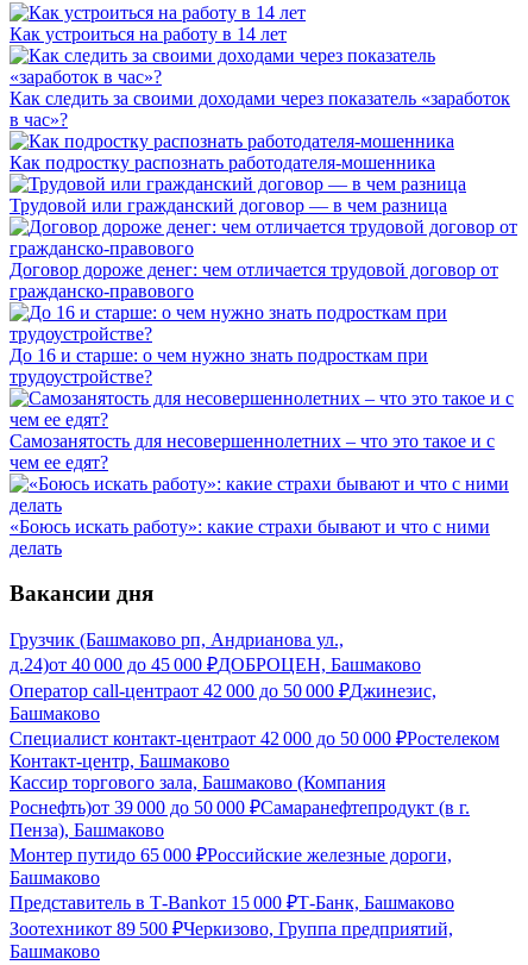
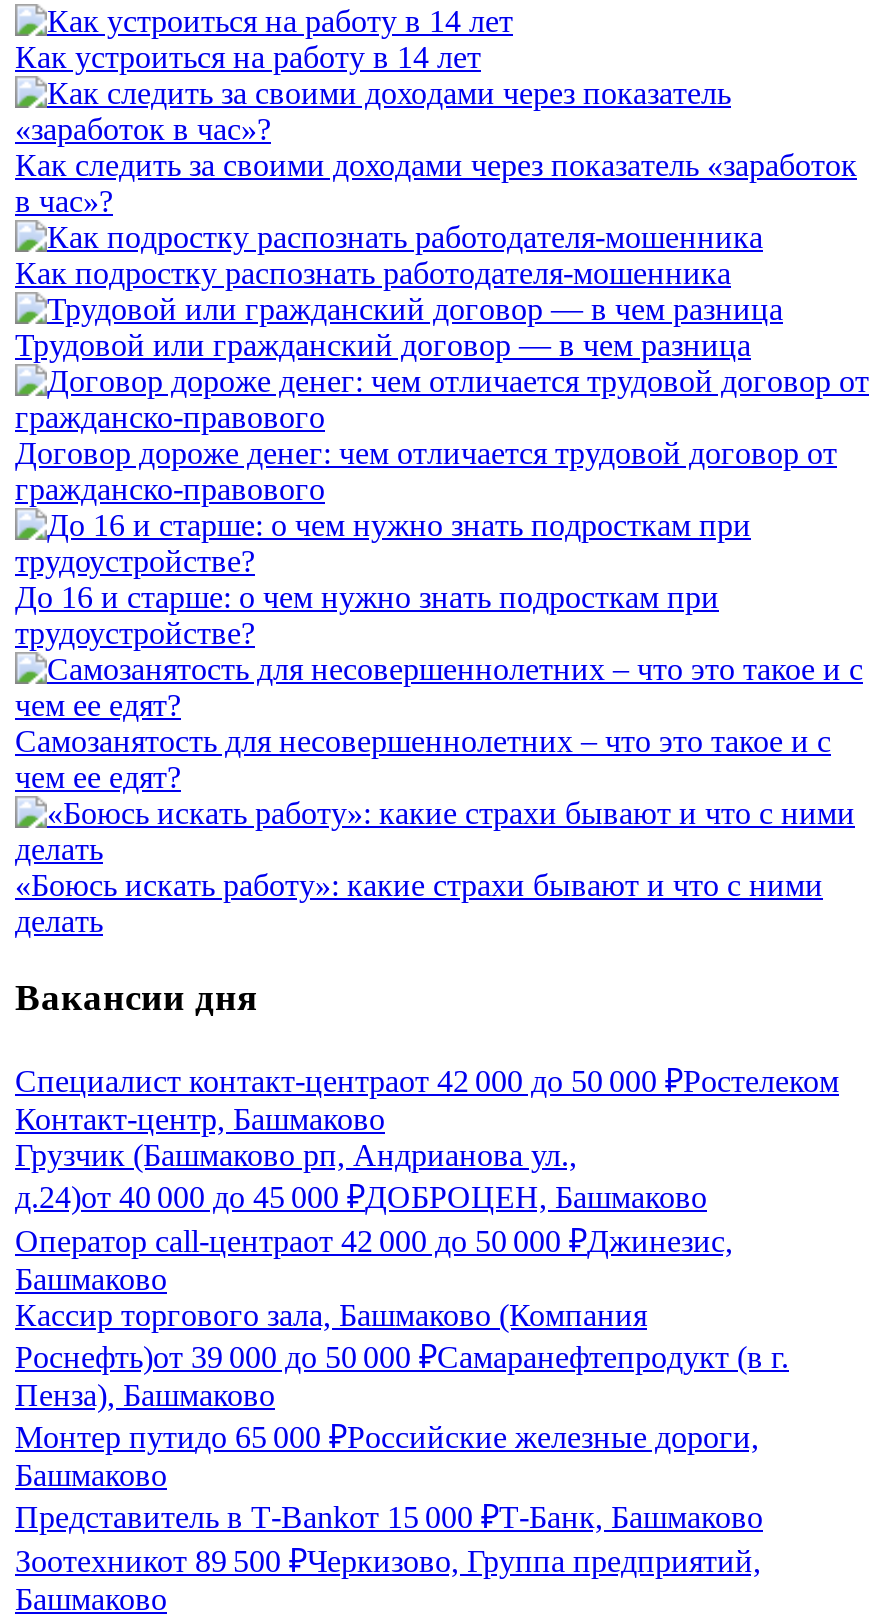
moved [10,630,436,724] -> [15,1138,733,1296]: Грузчик (Башмаково рп, Андрианова ул., | д.24)от 40 000 до 45 000 ₽ДОБРОЦЕН, Башмаково | Оператор call-центраот 42 000 до 50 000 ₽Джинезис, | Башмаково
moved [10,728,499,771] -> [15,1064,839,1136]: Специалист контакт-центраот 42 000 до 50 000 ₽Ростелеком | Контакт-центр, Башмаково

